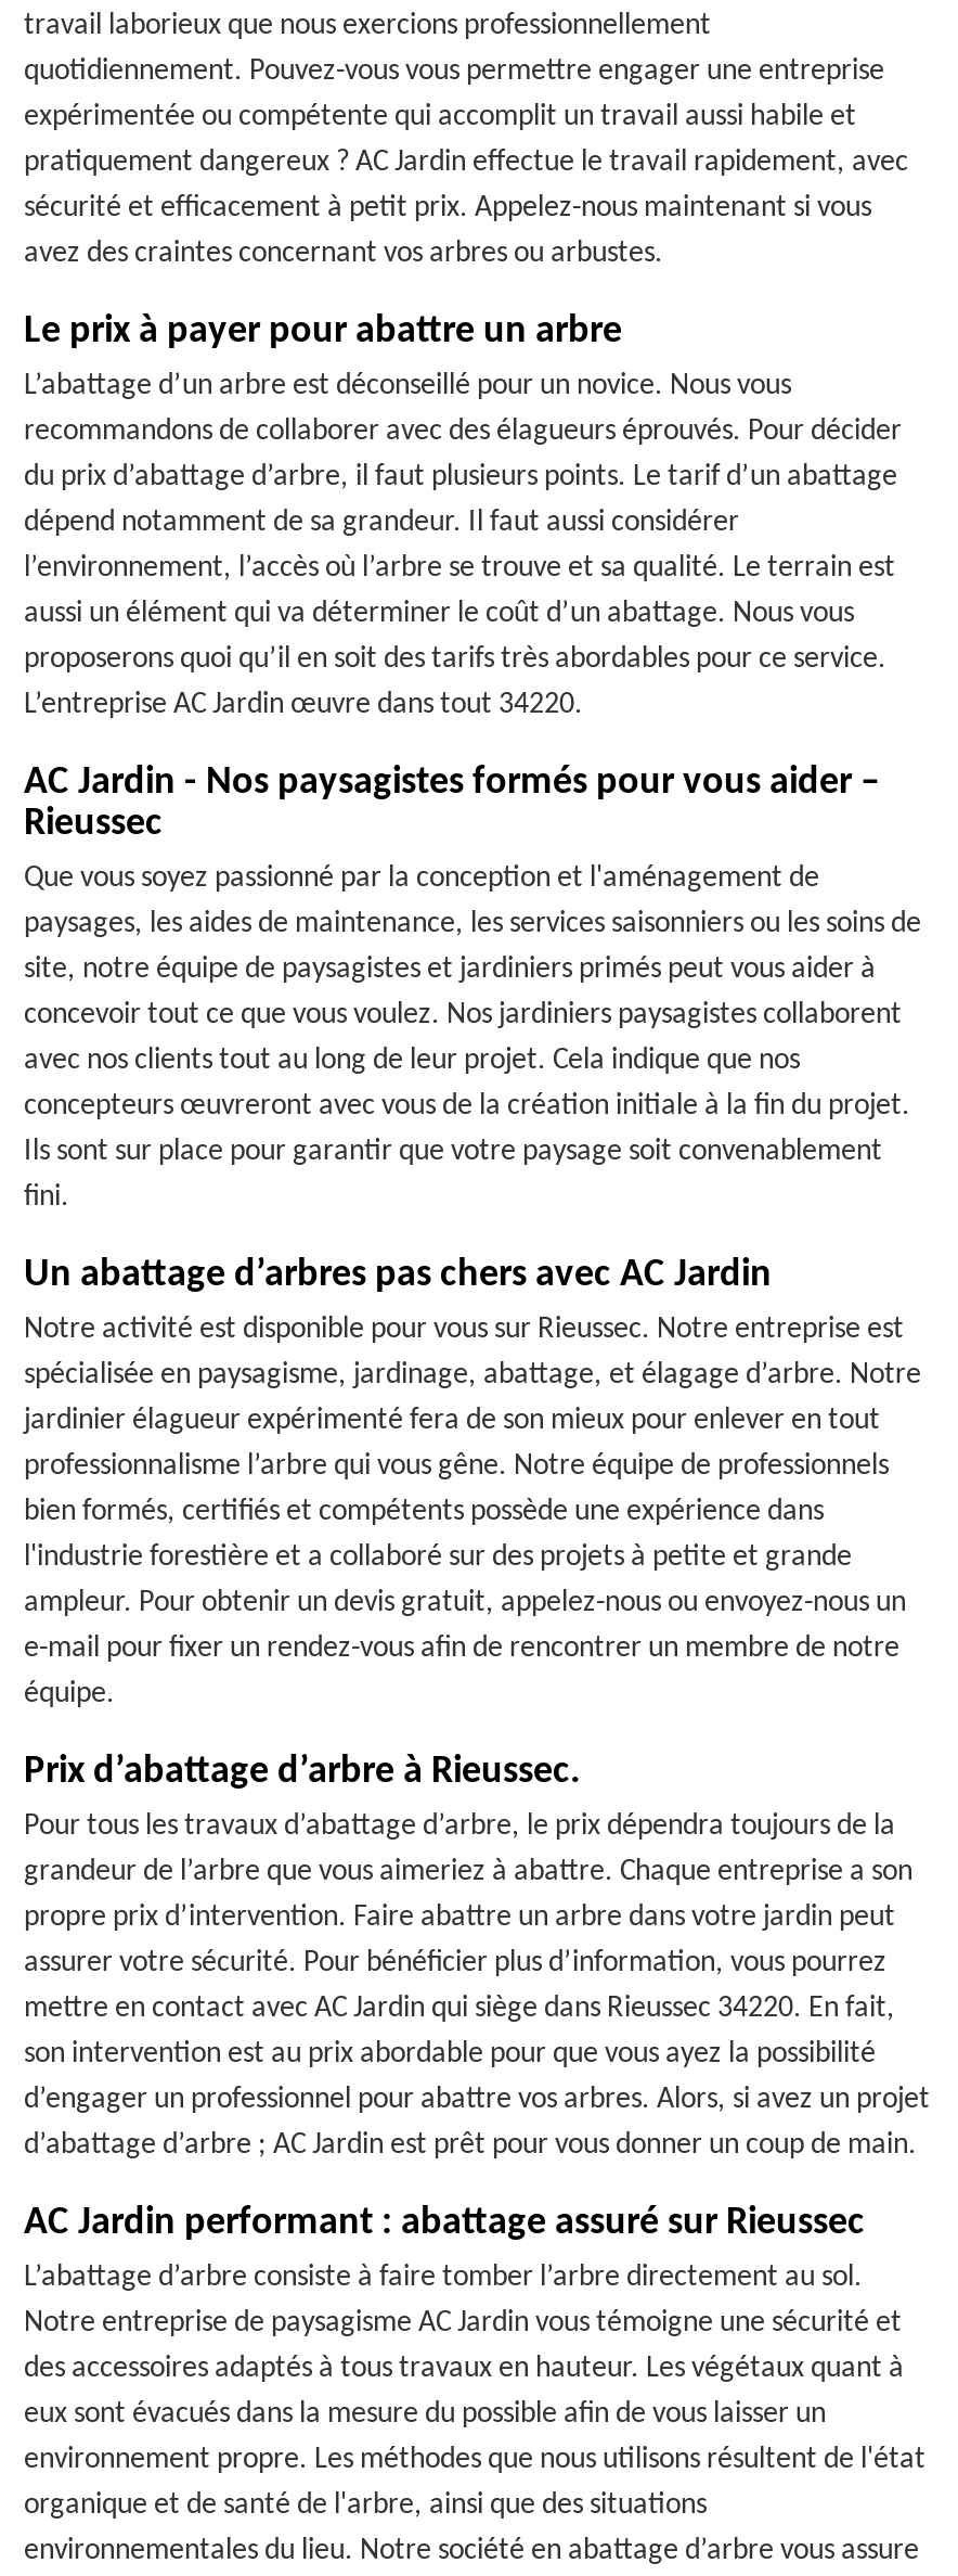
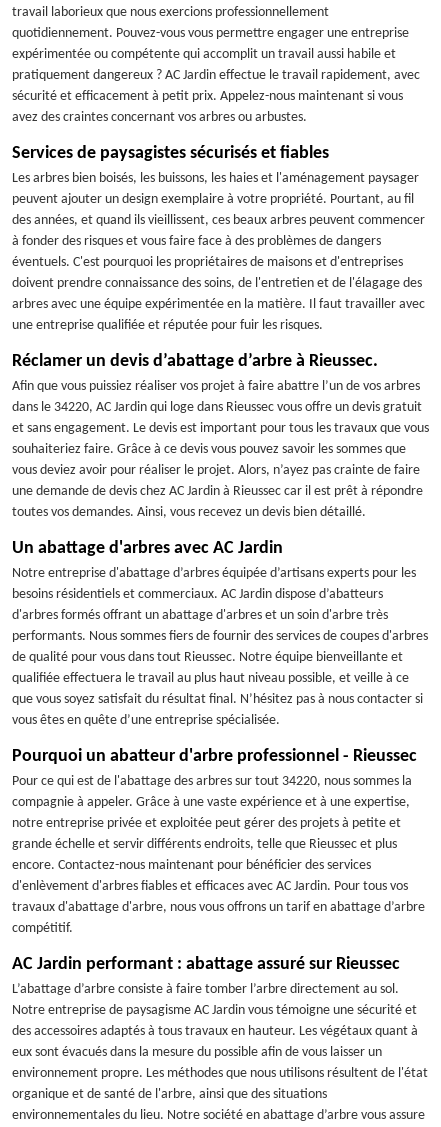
[24,311,902,721] Le prix à payer pour abattre un arbre | L’abattage d’un arbre est déconseillé pour un novice. Nous vous | recommandons de collaborer avec des élagueurs éprouvés. Pour décider | du prix d’abattage d’arbre, il faut plusieurs points. Le tarif d’un abattage | dépend notamment de sa grandeur. Il faut aussi considérer | l’environnement, l’accès où l’arbre se trouve et sa qualité. Le terrain est | aussi un élément qui va déterminer le coût d’un abattage. Nous vous | proposerons quoi qu’il en soit des tarifs très abordables pour ce service. | L’entreprise AC Jardin œuvre dans tout 34220. -> [12,144,425,333] Services de paysagistes sécurisés et fiables | Les arbres bien boisés, les buissons, les haies et l'aménagement paysager | peuvent ajouter un design exemplaire à votre propriété. Pourtant, au fil | des années, et quand ils vieillissent, ces beaux arbres peuvent commencer | à fonder des risques et vous faire face à des problèmes de dangers | éventuels. C'est pourquoi les propriétaires de maisons et d'entreprises | doivent prendre connaissance des soins, de l'entretien et de l'élagage des | arbres avec une équipe expérimentée en la matière. Il faut travailler avec | une entreprise qualifiée et réputée pour fuir les risques.
[24,762,921,1214] AC Jardin - Nos paysagistes formés pour vous aider – | Rieussec | Que vous soyez passionné par la conception et l'aménagement de | paysages, les aides de maintenance, les services saisonniers ou les soins de | site, notre équipe de paysagistes et jardiniers primés peut vous aider à | concevoir tout ce que vous voulez. Nos jardiniers paysagistes collaborent | avec nos clients tout au long de leur projet. Cela indique que nos | concepteurs œuvreront avec vous de la création initiale à la fin du projet. | Ils sont sur place pour garantir que votre paysage soit convenablement | fini. -> [12,352,429,520] Réclamer un devis d’abattage d’arbre à Rieussec. | Afin que vous puissiez réaliser vos projet à faire abattre l’un de vos arbres | dans le 34220, AC Jardin qui loge dans Rieussec vous offre un devis gratuit | et sans engagement. Le devis est important pour tous les travaux que vous | souhaiteriez faire. Grâce à ce devis vous pouvez savoir les sommes que | vous deviez avoir pour réaliser le projet. Alors, n’ayez pas crainte de faire | une demande de devis chez AC Jardin à Rieussec car il est prêt à répondre | toutes vos demandes. Ainsi, vous recevez un devis bien détaillé.
[24,1255,921,1710] Un abattage d’arbres pas chers avec AC Jardin | Notre activité est disponible pour vous sur Rieussec. Notre entreprise est | spécialisée en paysagisme, jardinage, abattage, et élagage d’arbre. Notre | jardinier élagueur expérimenté fera de son mieux pour enlever en tout | professionnalisme l’arbre qui vous gêne. Notre équipe de professionnels | bien formés, certifiés et compétents possède une expérience dans | l'industrie forestière et a collaboré sur des projets à petite et grande | ampleur. Pour obtenir un devis gratuit, appelez-nous ou envoyez-nous un | e-mail pour fixer un rendez-vous afin de rencontrer un membre de notre | équipe. -> [12,539,428,728] Un abattage d'arbres avec AC Jardin | Notre entreprise d'abattage d’arbres équipée d’artisans experts pour les | besoins résidentiels et commerciaux. AC Jardin dispose d’abatteurs | d'arbres formés offrant un abattage d'arbres et un soin d'arbre très | performants. Nous sommes fiers de fournir des services de coupes d'arbres | de qualité pour vous dans tout Rieussec. Notre équipe bienveillante et | qualifiée effectuera le travail au plus haut niveau possible, et veille à ce | que vous soyez satisfait du résultat final. N’hésitez pas à nous contacter si | vous êtes en quête d’une entreprise spécialisée.
[24,1752,930,2162] Prix d’abattage d’arbre à Rieussec. | Pour tous les travaux d’abattage d’arbre, le prix dépendra toujours de la | grandeur de l’arbre que vous aimeriez à abattre. Chaque entreprise a son | propre prix d’intervention. Faire abattre un arbre dans votre jardin peut | assurer votre sécurité. Pour bénéficier plus d’information, vous pourrez | mettre en contact avec AC Jardin qui siège dans Rieussec 34220. En fait, | son intervention est au prix abordable pour que vous ayez la possibilité | d’engager un professionnel pour abattre vos arbres. Alors, si avez un projet | d’abattage d’arbre ; AC Jardin est prêt pour vous donner un coup de main. -> [12,747,425,936] Pourquoi un abatteur d'arbre professionnel - Rieussec | Pour ce qui est de l'abattage des arbres sur tout 34220, nous sommes la | compagnie à appeler. Grâce à une vaste expérience et à une expertise, | notre entreprise privée et exploitée peut gérer des projets à petite et | grande échelle et servir différents endroits, telle que Rieussec et plus | encore. Contactez-nous maintenant pour bénéficier des services | d'enlèvement d'arbres fiables et efficaces avec AC Jardin. Pour tous vos | travaux d'abattage d'arbre, nous vous offrons un tarif en abattage d’arbre | compétitif.

